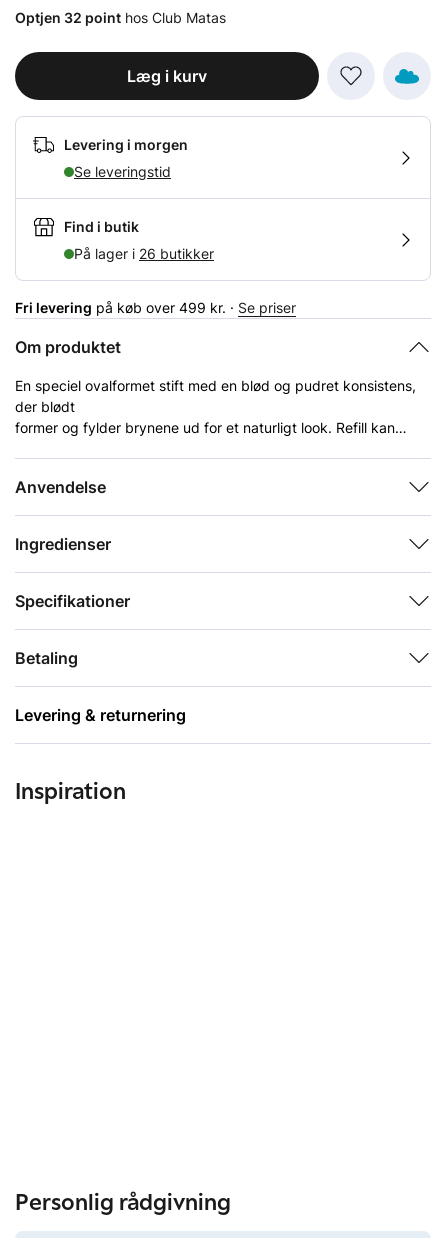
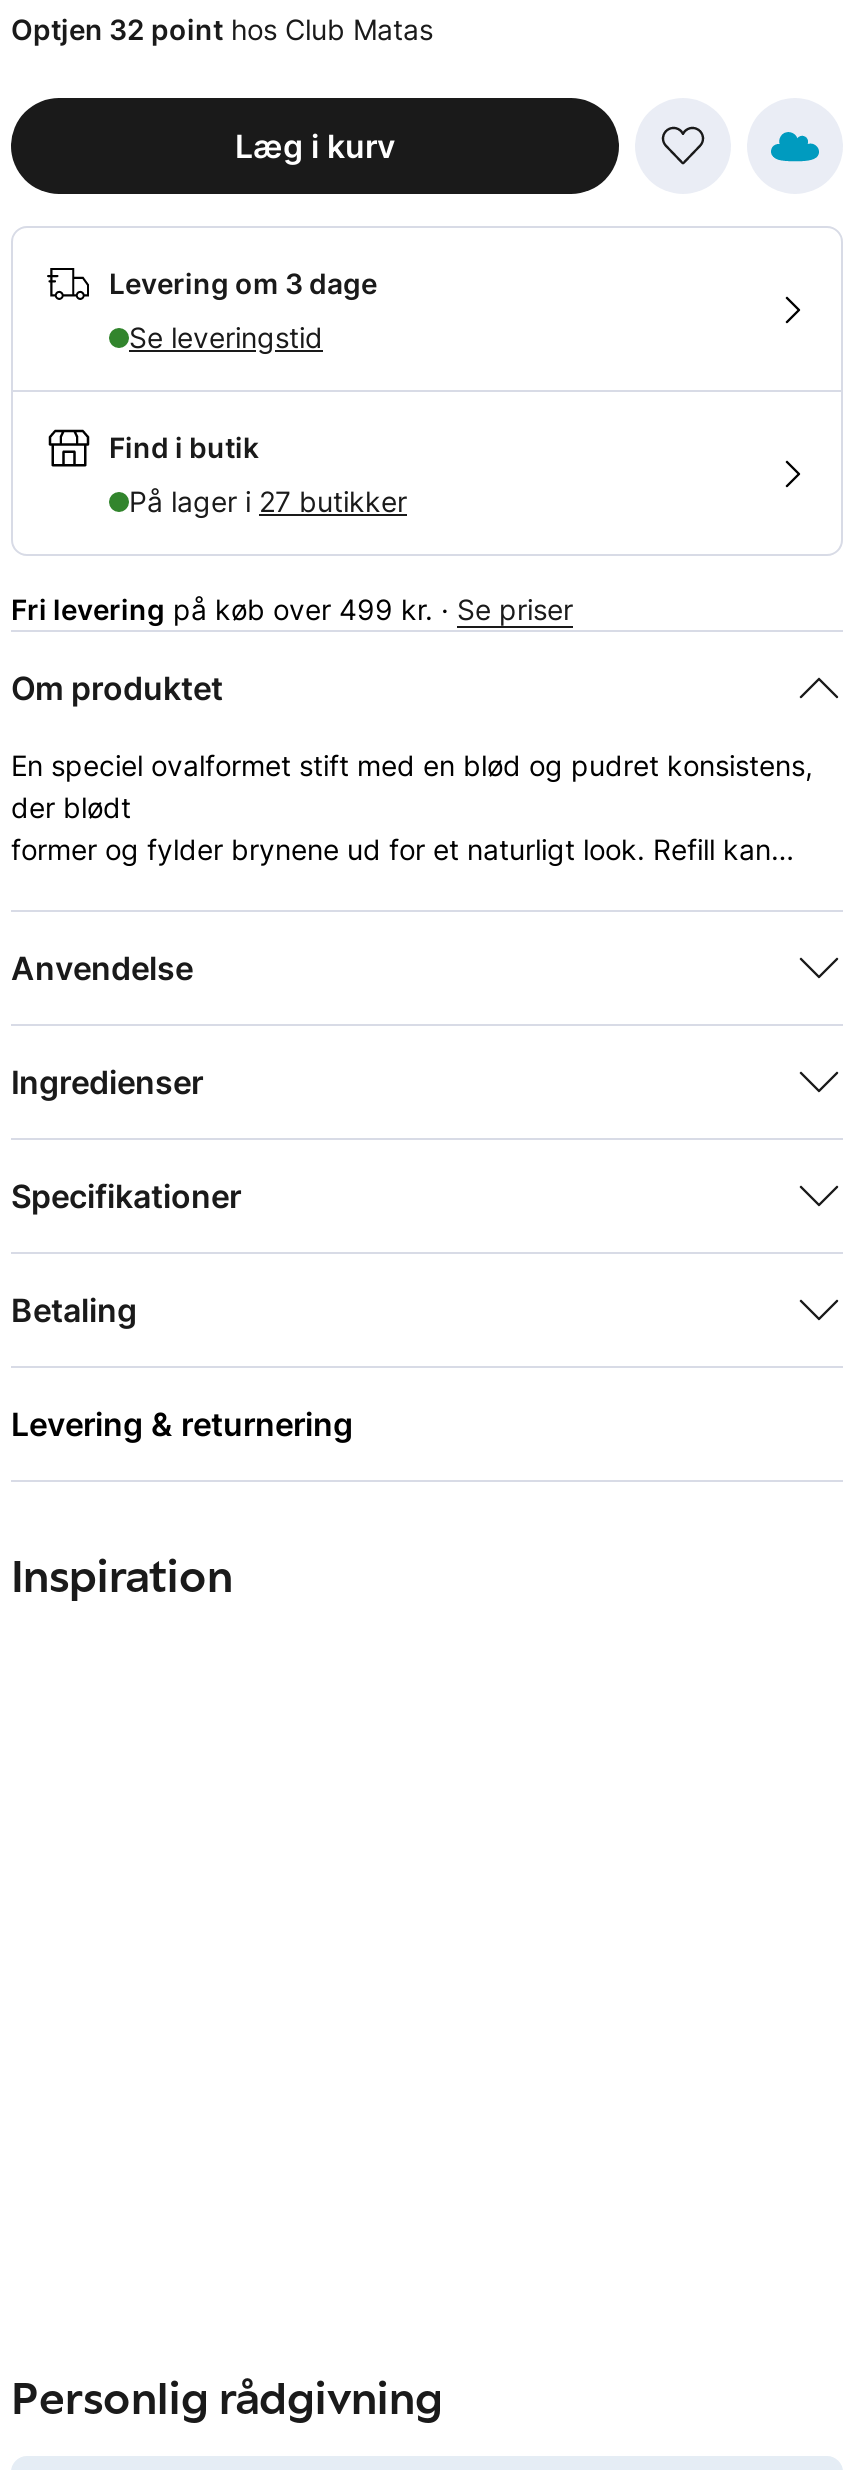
[64,136,188,153] Levering i morgen -> [109,266,377,300] Levering om 3 dage
[74,245,214,262] På lager i 26 butikker -> [129,484,407,518] På lager i 27 butikker

